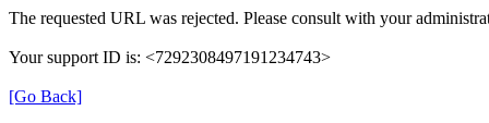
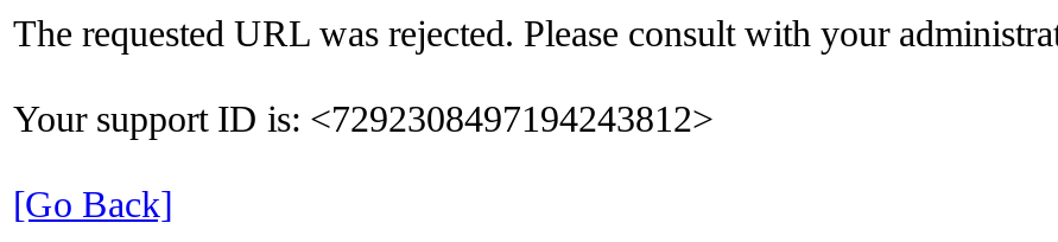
[9,48,331,66] Your support ID is: <7292308497191234743> -> [13,98,714,139] Your support ID is: <7292308497194243812>

